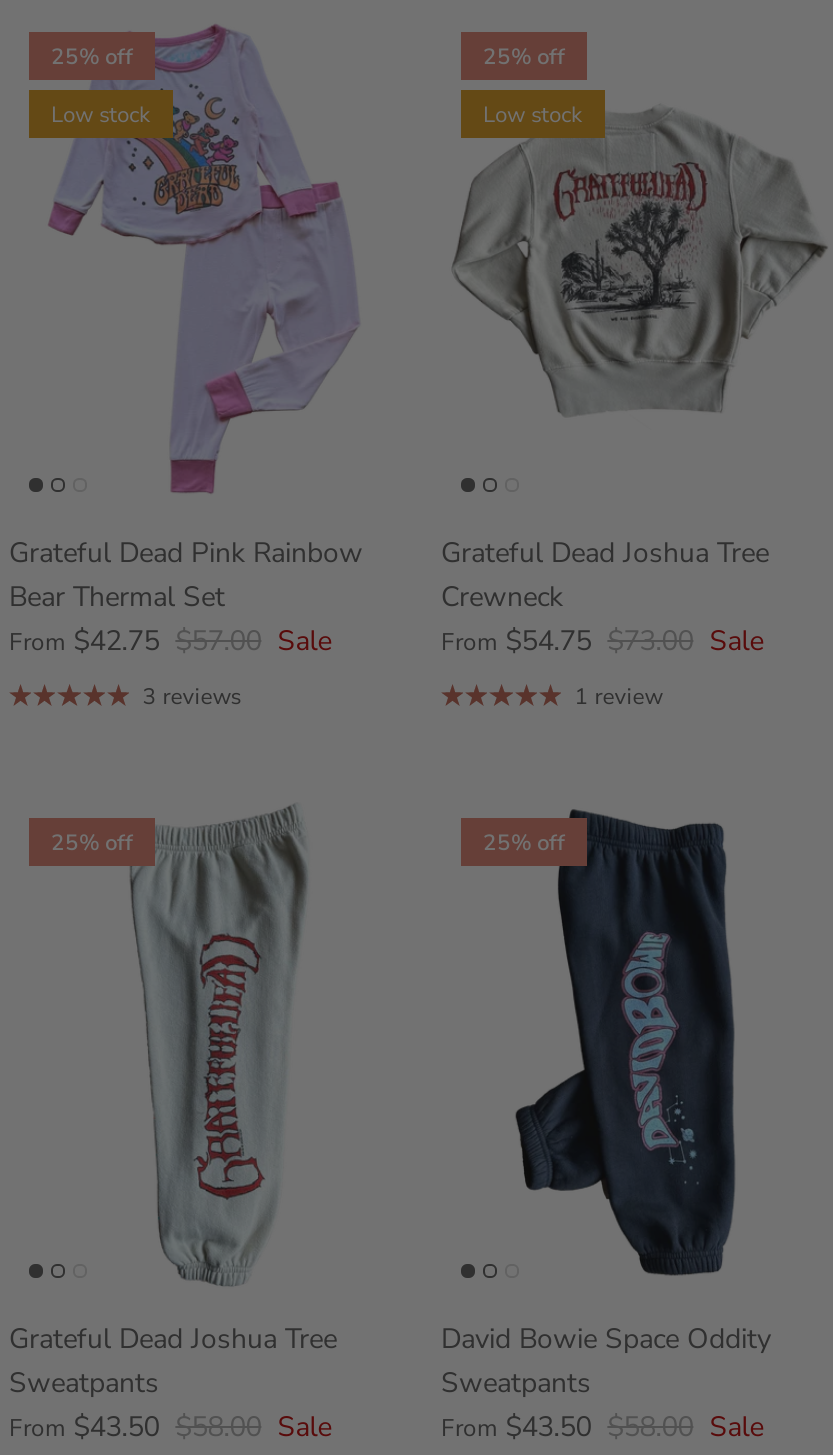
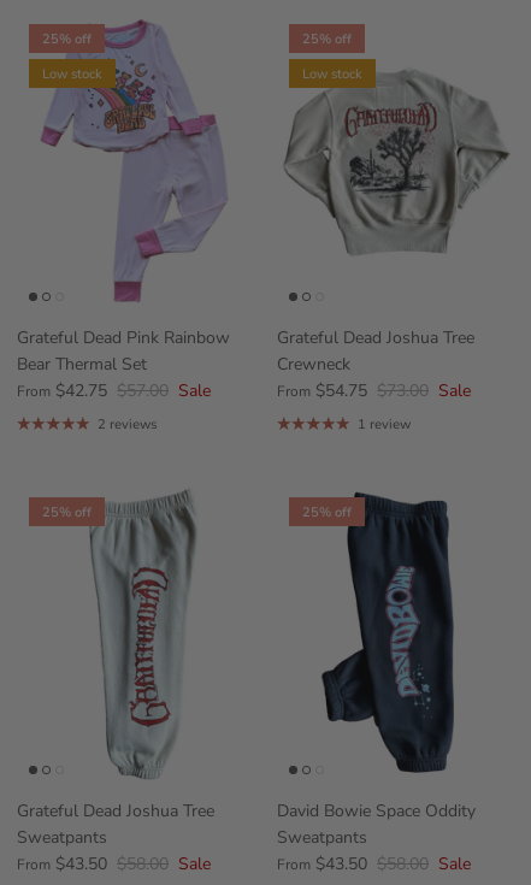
[142,682,242,712] 3 reviews -> [97,415,157,433] 2 reviews

